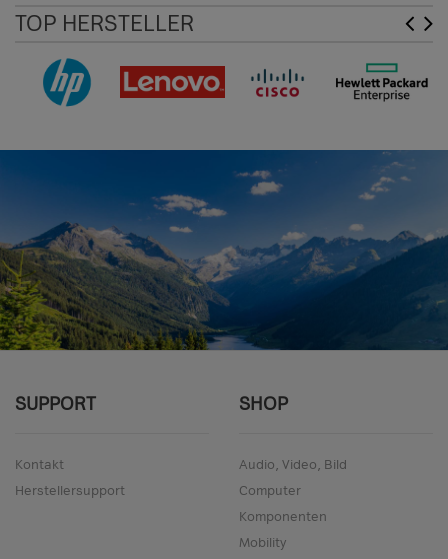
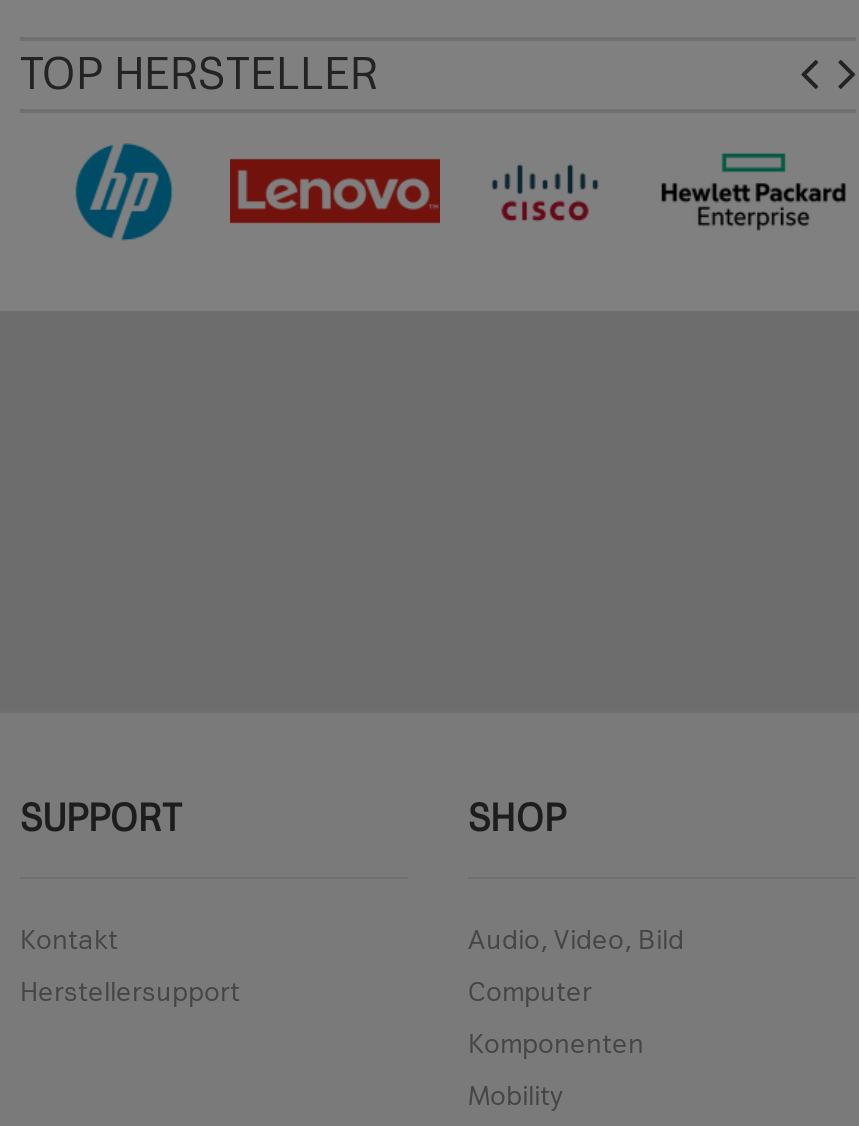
[3,149,445,351] [image] -> none

